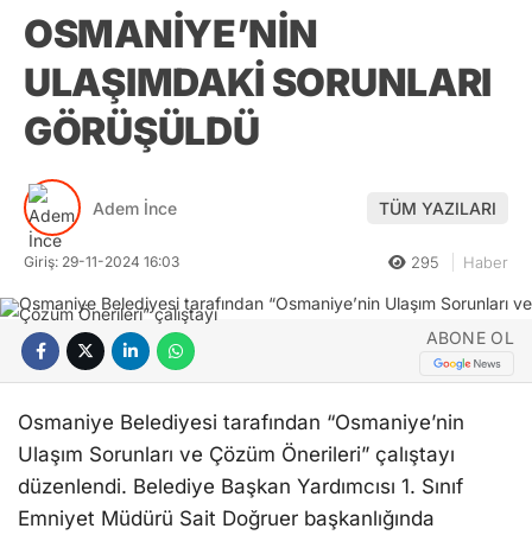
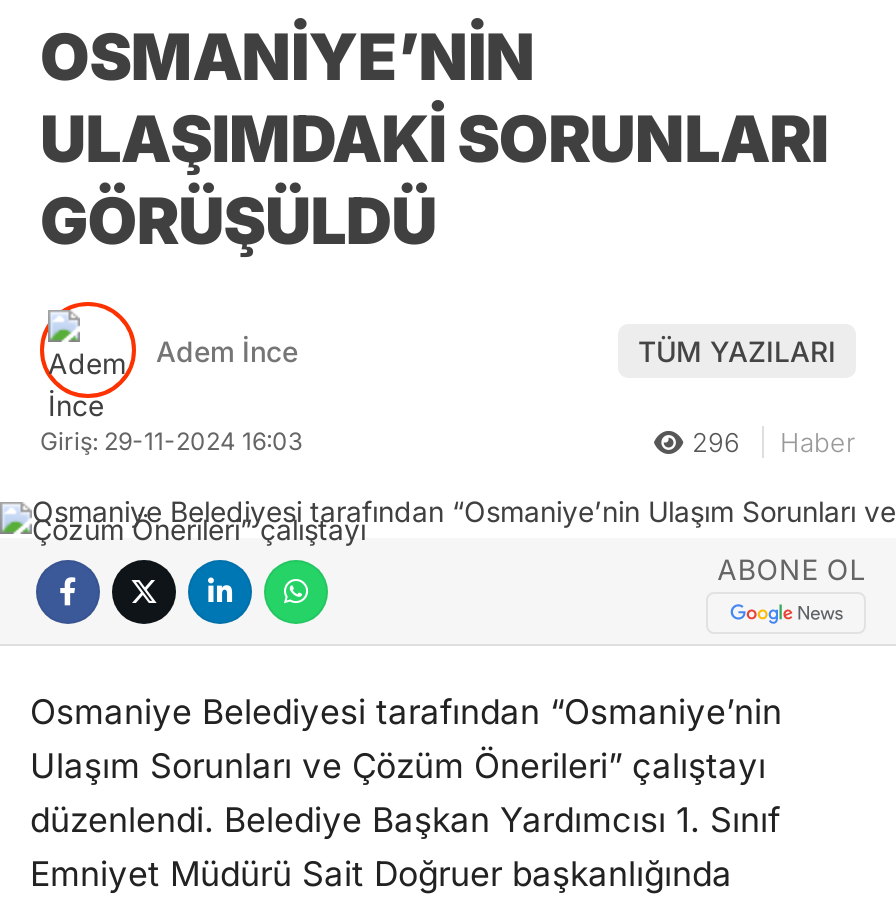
[406,253,508,272] 295 Haber -> [684,426,856,458] 296 Haber

